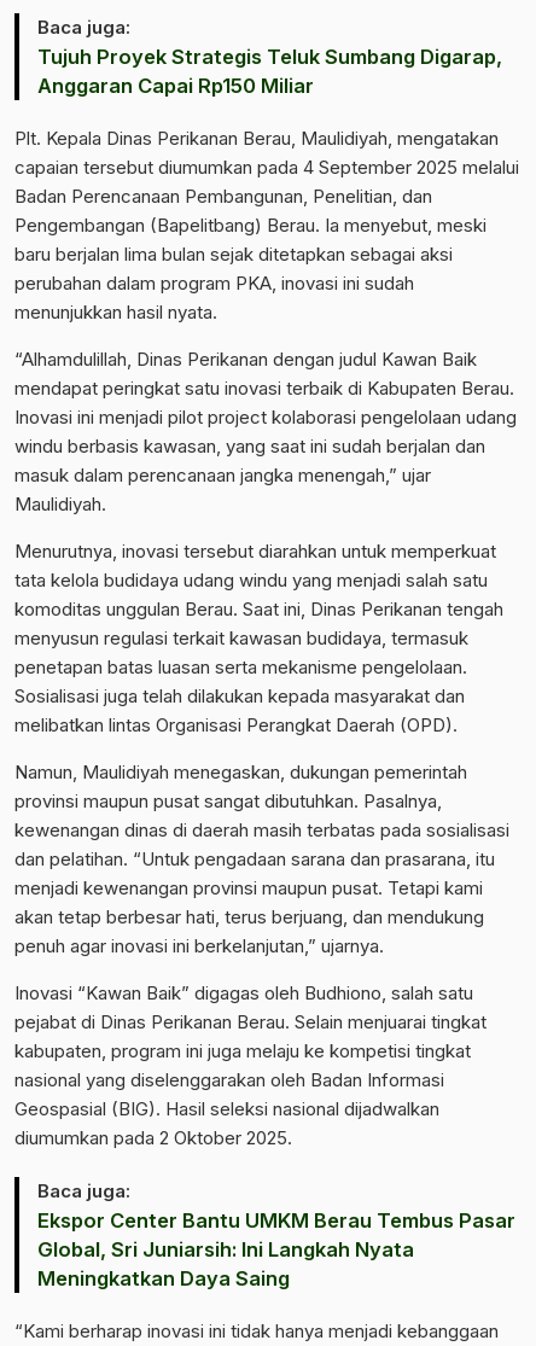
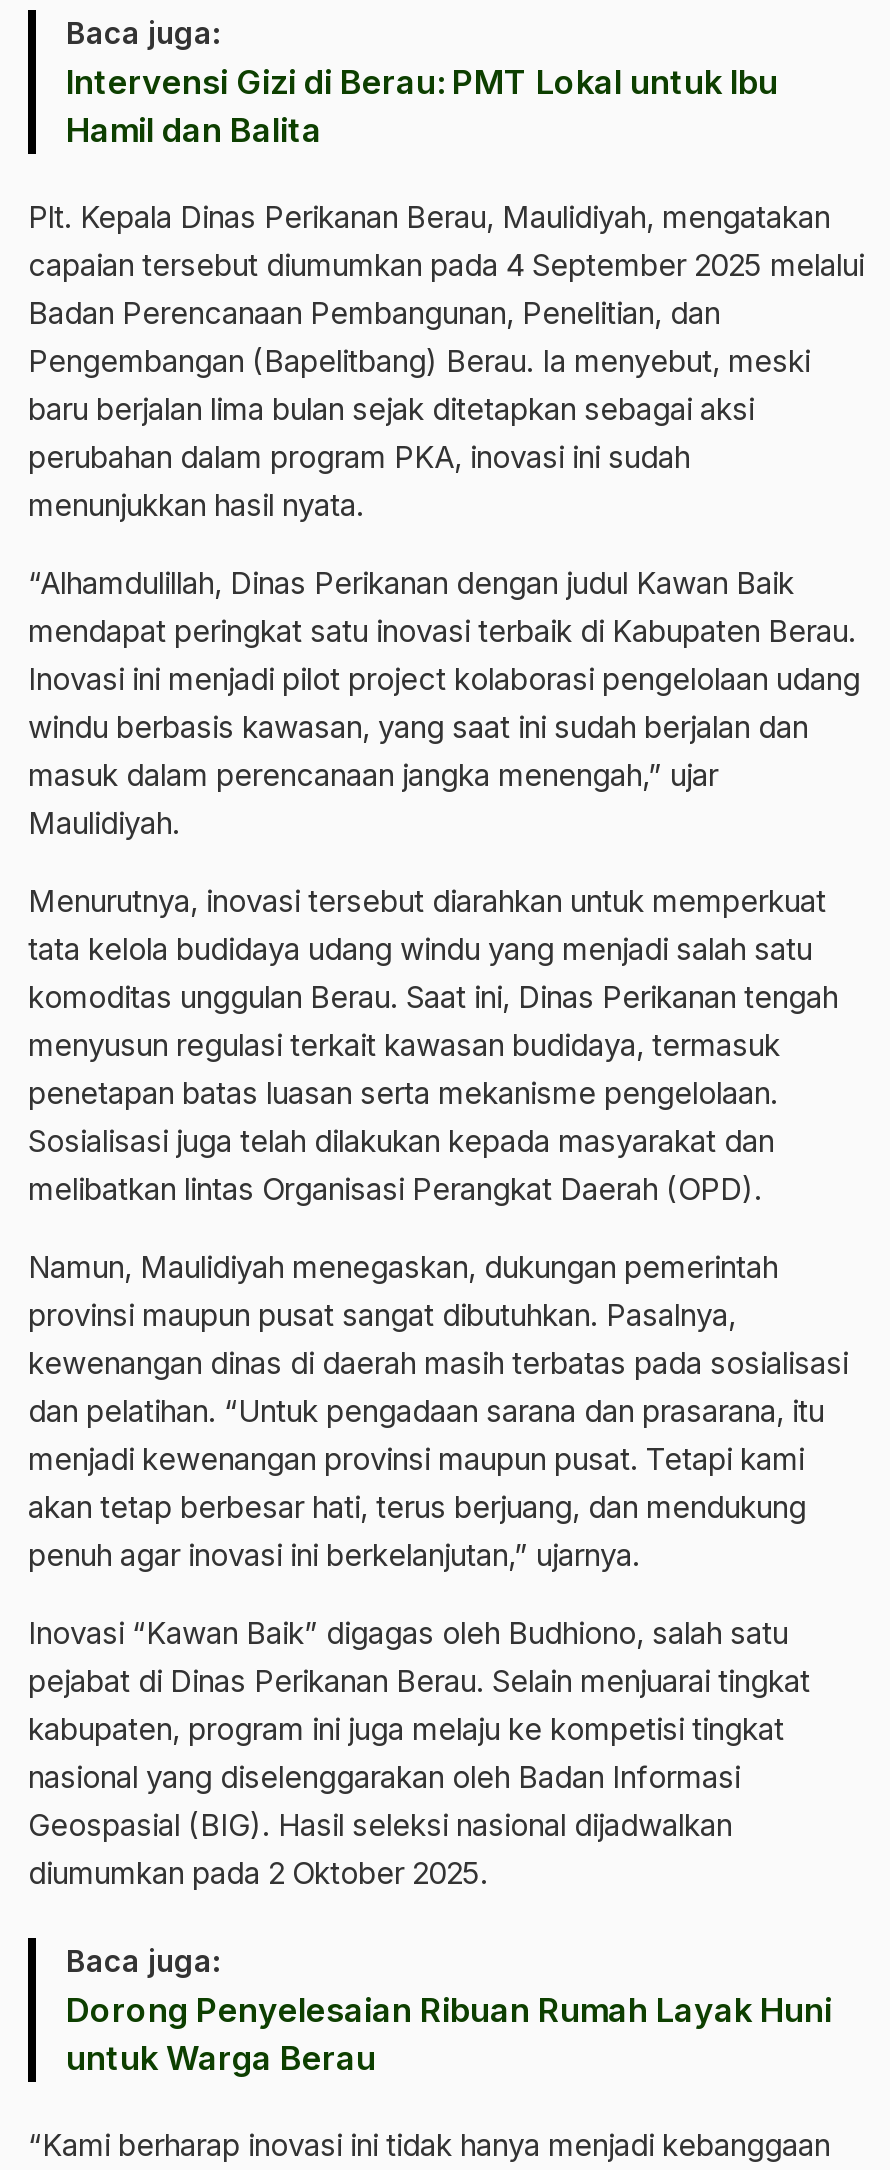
[37,45,502,98] Tujuh Proyek Strategis Teluk Sumbang Digarap, | Anggaran Capai Rp150 Miliar -> [66,62,778,150] Intervensi Gizi di Berau: PMT Lokal untuk Ibu | Hamil dan Balita
[37,1208,515,1290] Ekspor Center Bantu UMKM Berau Tembus Pasar | Global, Sri Juniarsih: Ini Langkah Nyata | Meningkatkan Daya Saing -> [66,1990,832,2078] Dorong Penyelesaian Ribuan Rumah Layak Huni | untuk Warga Berau

